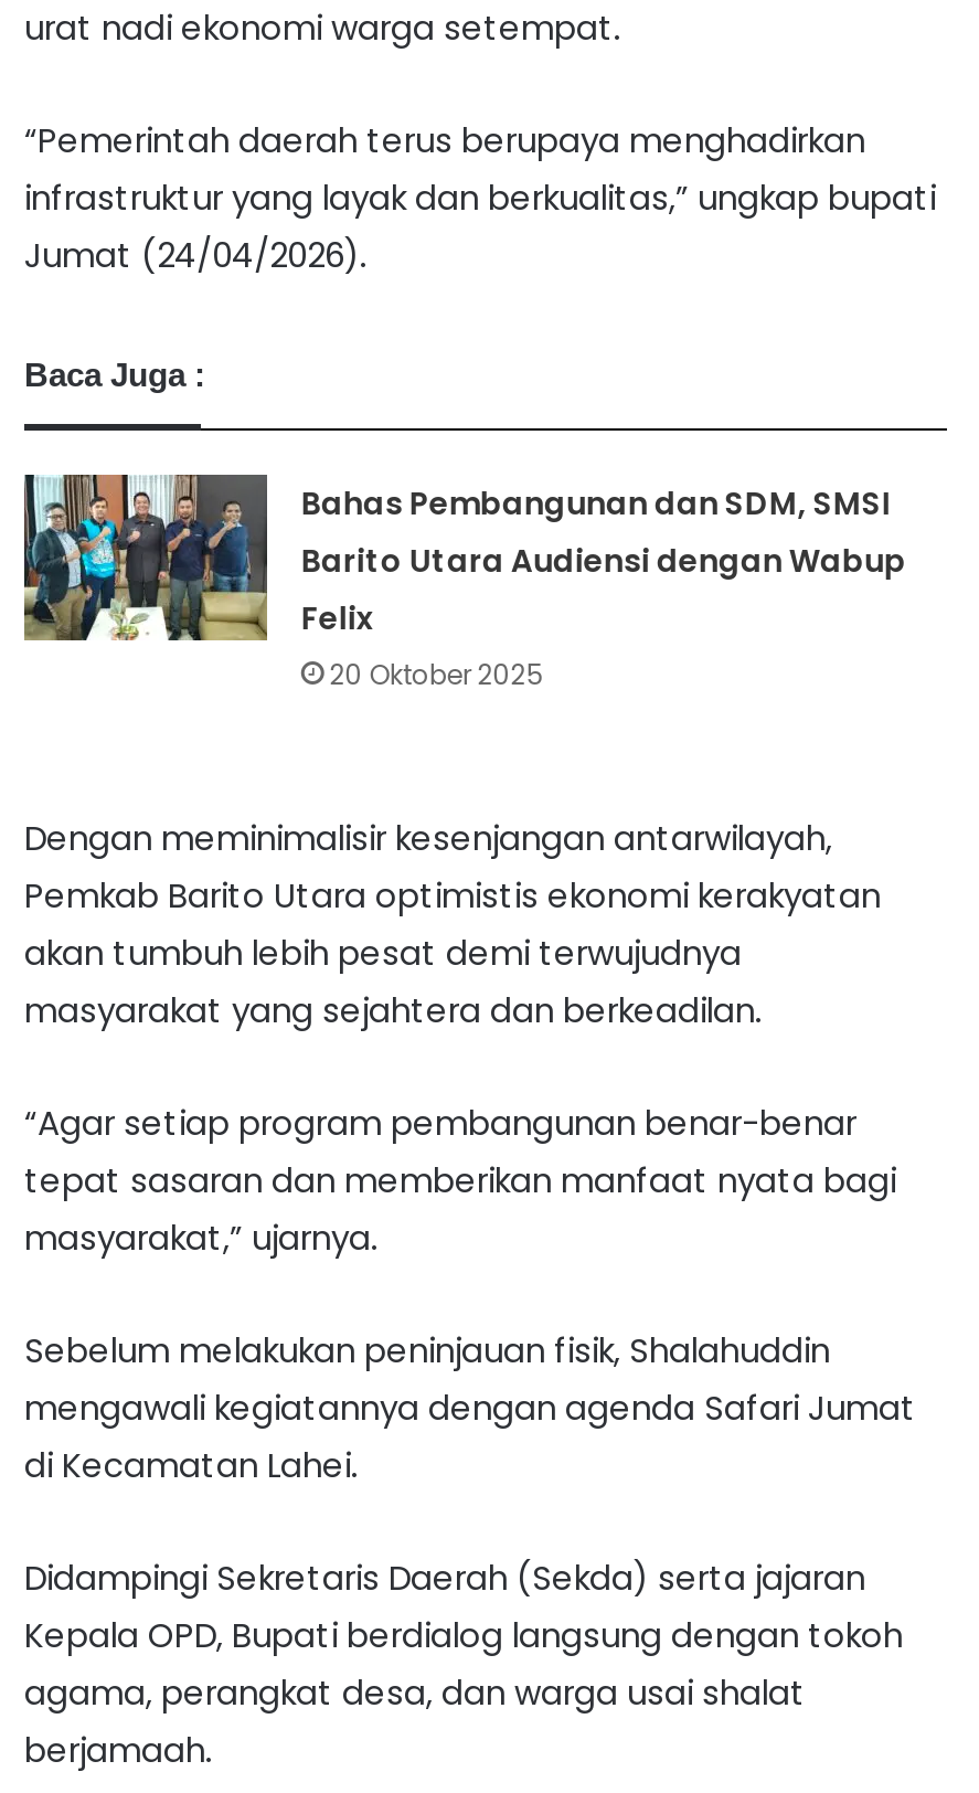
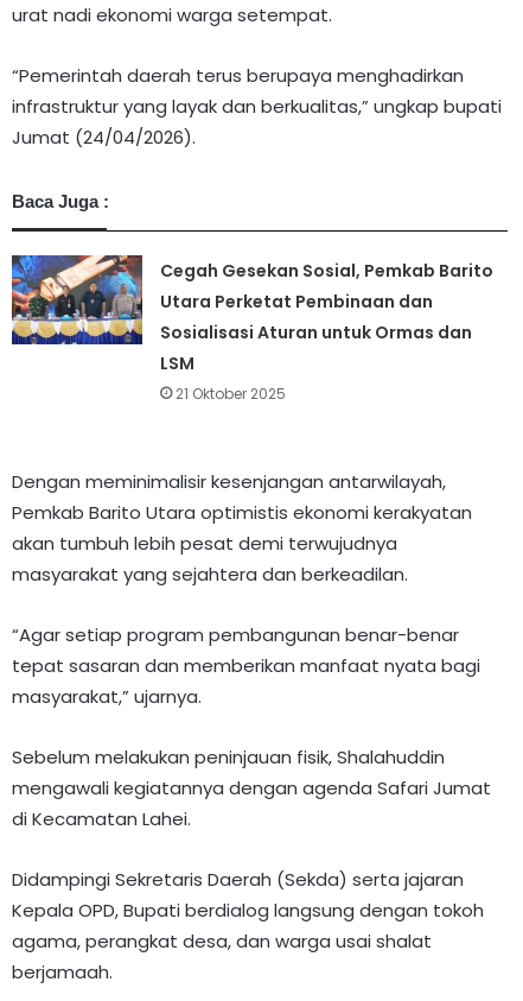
[22,473,906,694] [image] | Bahas Pembangunan dan SDM, SMSI | Barito Utara Audiensi dengan Wabup | Felix | 20 Oktober 2025 -> [11,254,494,404] [image] | Cegah Gesekan Sosial, Pemkab Barito | Utara Perketat Pembinaan dan | Sosialisasi Aturan untuk Ormas dan | LSM | 21 Oktober 2025

